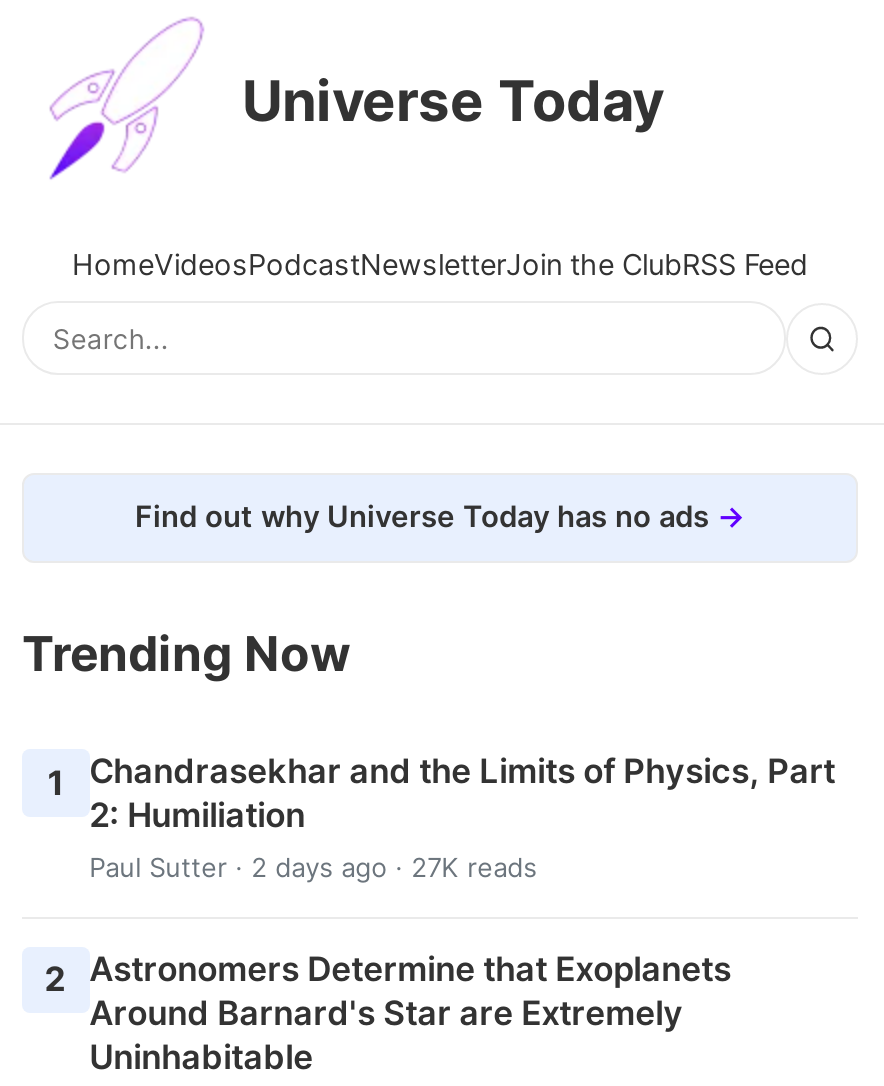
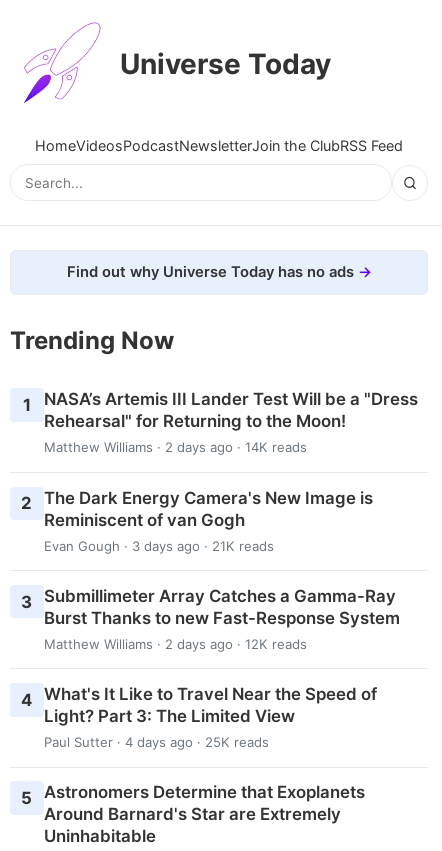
[45,752,835,1000] Chandrasekhar and the Limits of Physics, Part | 2: Humiliation | Paul Sutter · 2 days ago · 27K reads | 2 Astronomers Determine that Exoplanets -> [21,389,418,808] NASA’s Artemis III Lander Test Will be a "Dress | Rehearsal" for Returning to the Moon! | Matthew Williams · 2 days ago · 14K reads | 2 The Dark Energy Camera's New Image is | Reminiscent of van Gogh | Evan Gough · 3 days ago · 21K reads | 3 Submillimeter Array Catches a Gamma-Ray | Burst Thanks to new Fast-Response System | Matthew Williams · 2 days ago · 12K reads | 4 What's It Like to Travel Near the Speed of | Light? Part 3: The Limited View | Paul Sutter · 4 days ago · 25K reads | 5 Astronomers Determine that Exoplanets

